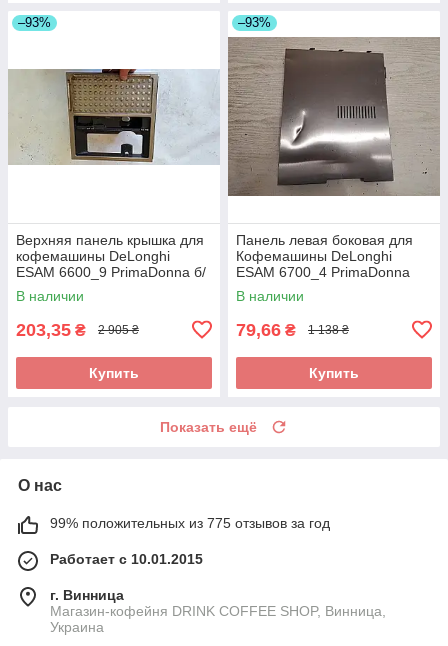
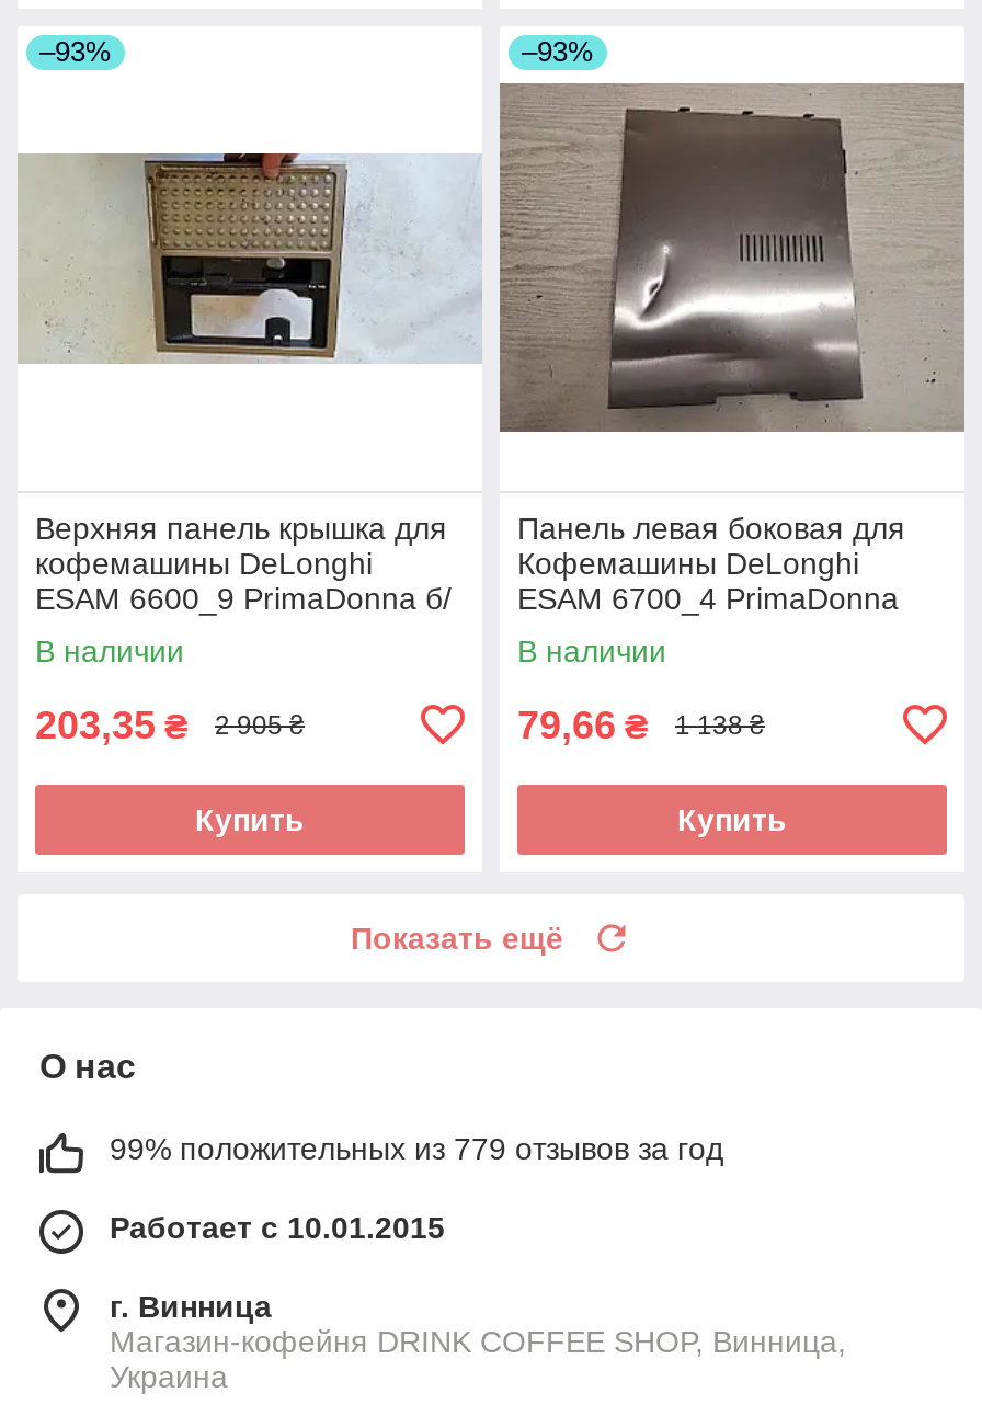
[50,515,330,531] 99% положительных из 775 отзывов за год -> [110,1131,723,1166] 99% положительных из 779 отзывов за год

